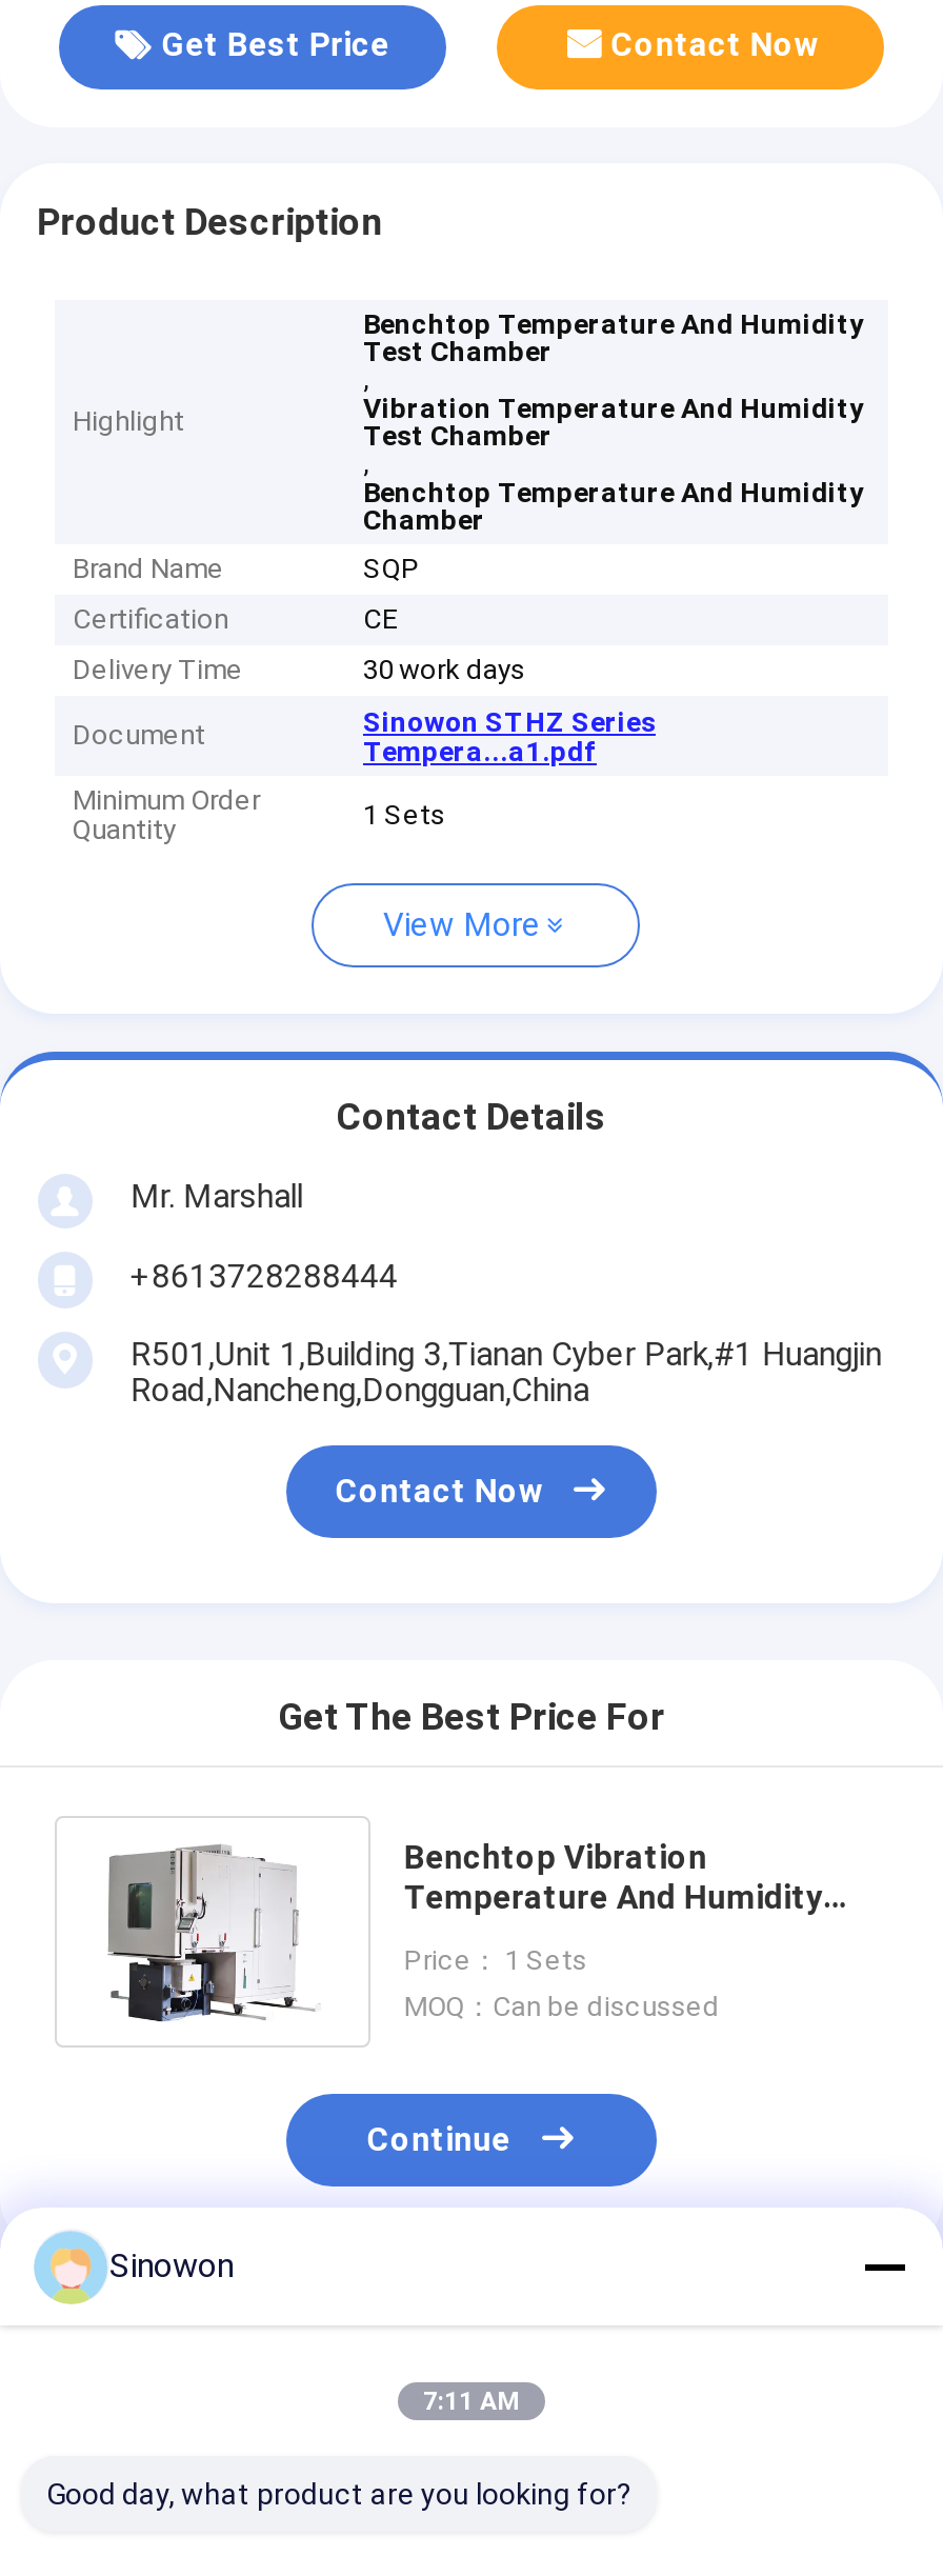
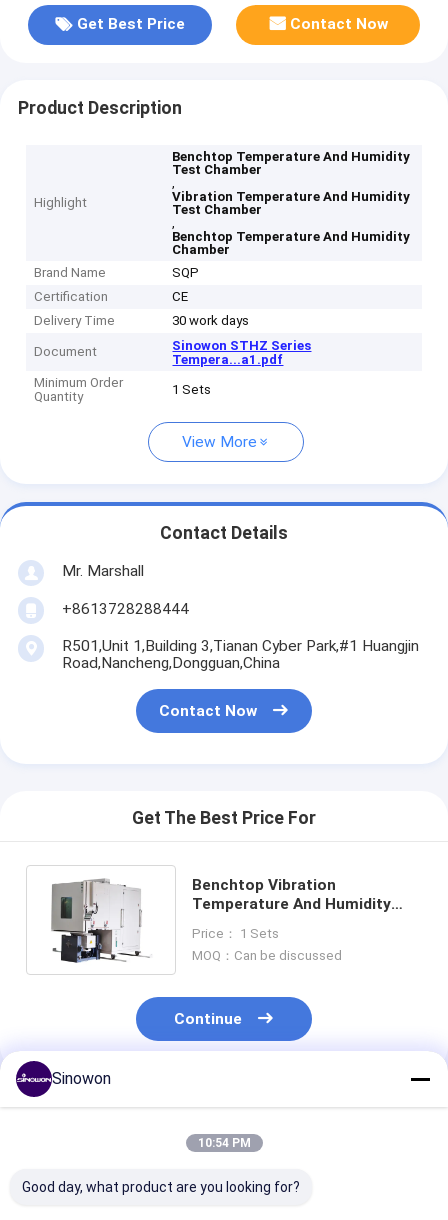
[34,2229,103,2302] [image] -> [15,1060,49,1096] [image]
[423,2387,520,2416] 7:11 AM -> [197,1136,250,1150] 10:54 PM

